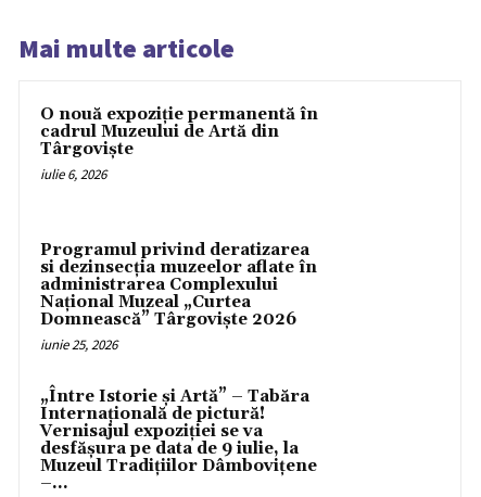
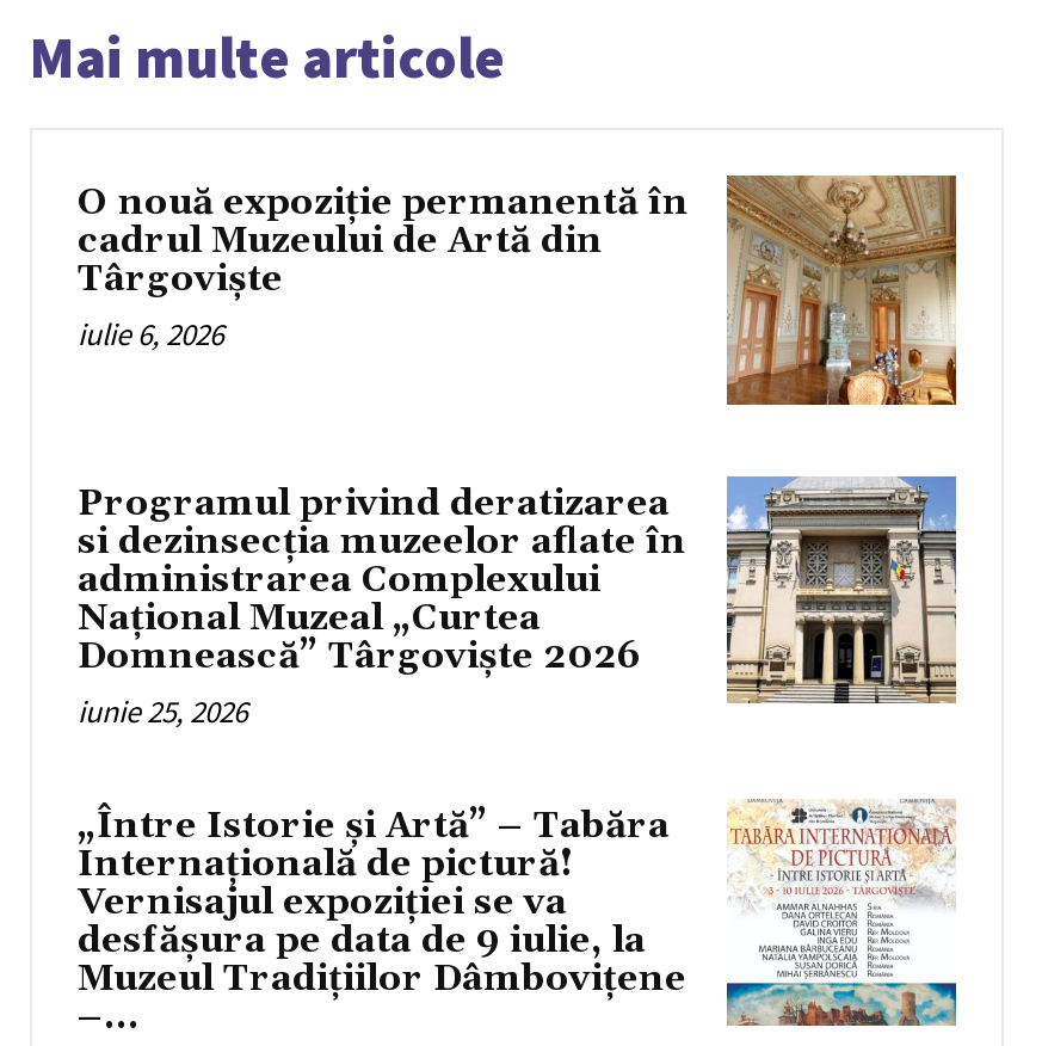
none -> [725,172,958,408] [image]
none -> [725,473,958,707] [image]
none -> [725,798,958,1029] [image]

